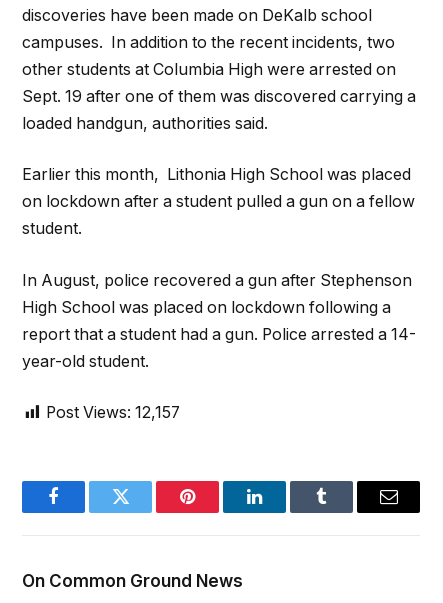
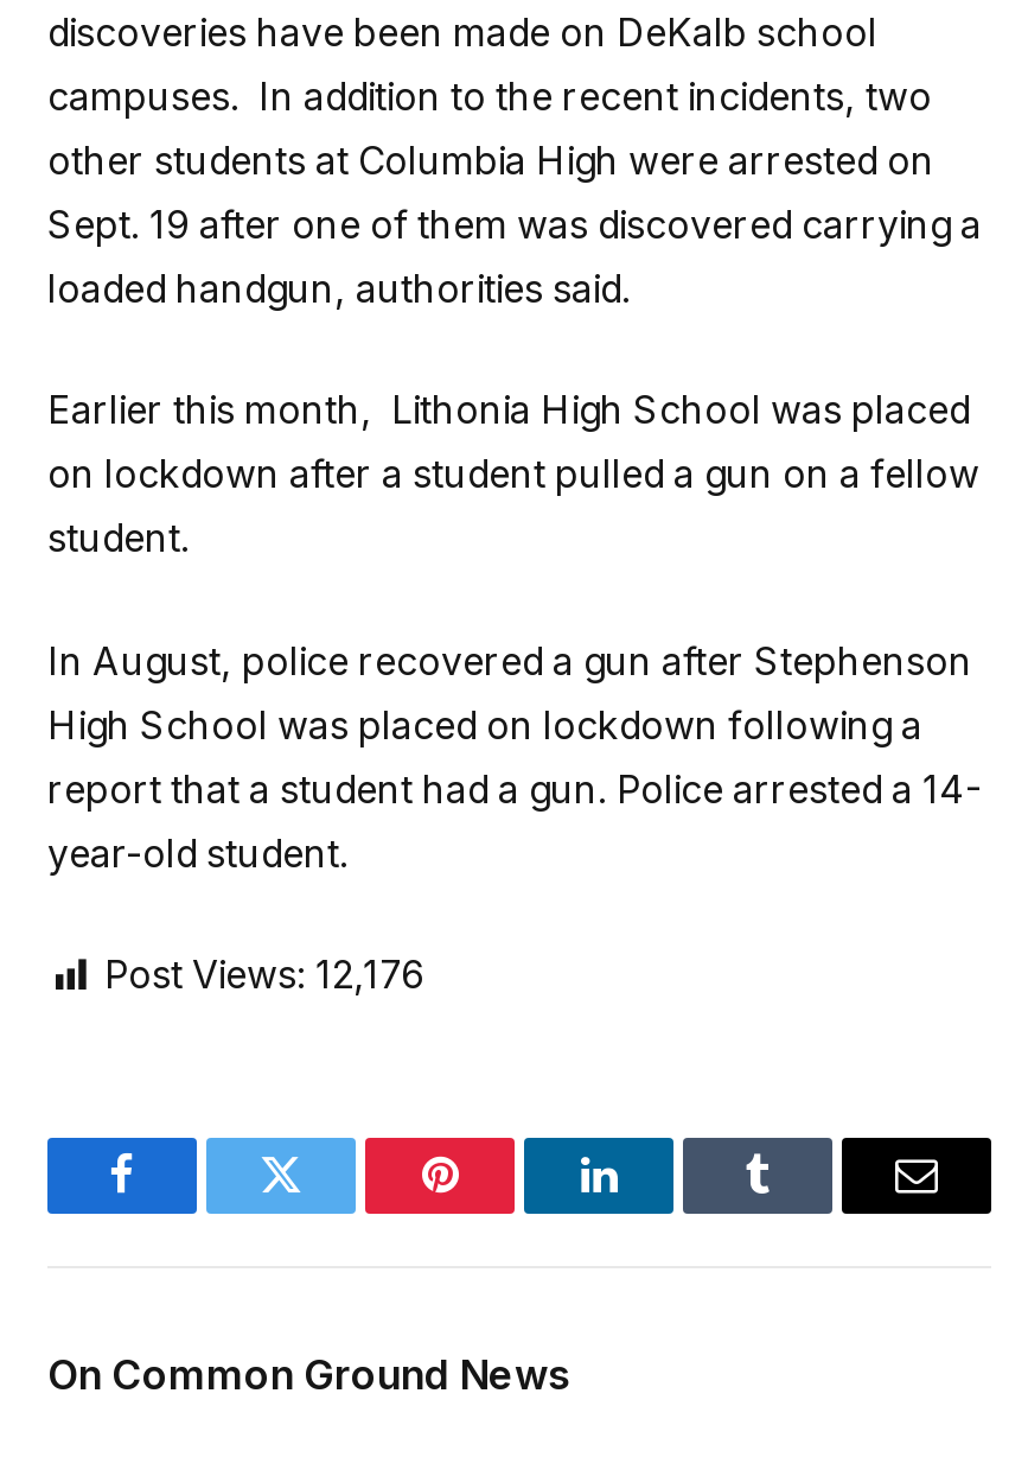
[46,403,180,422] Post Views: 12,157 -> [104,954,424,999] Post Views: 12,176

